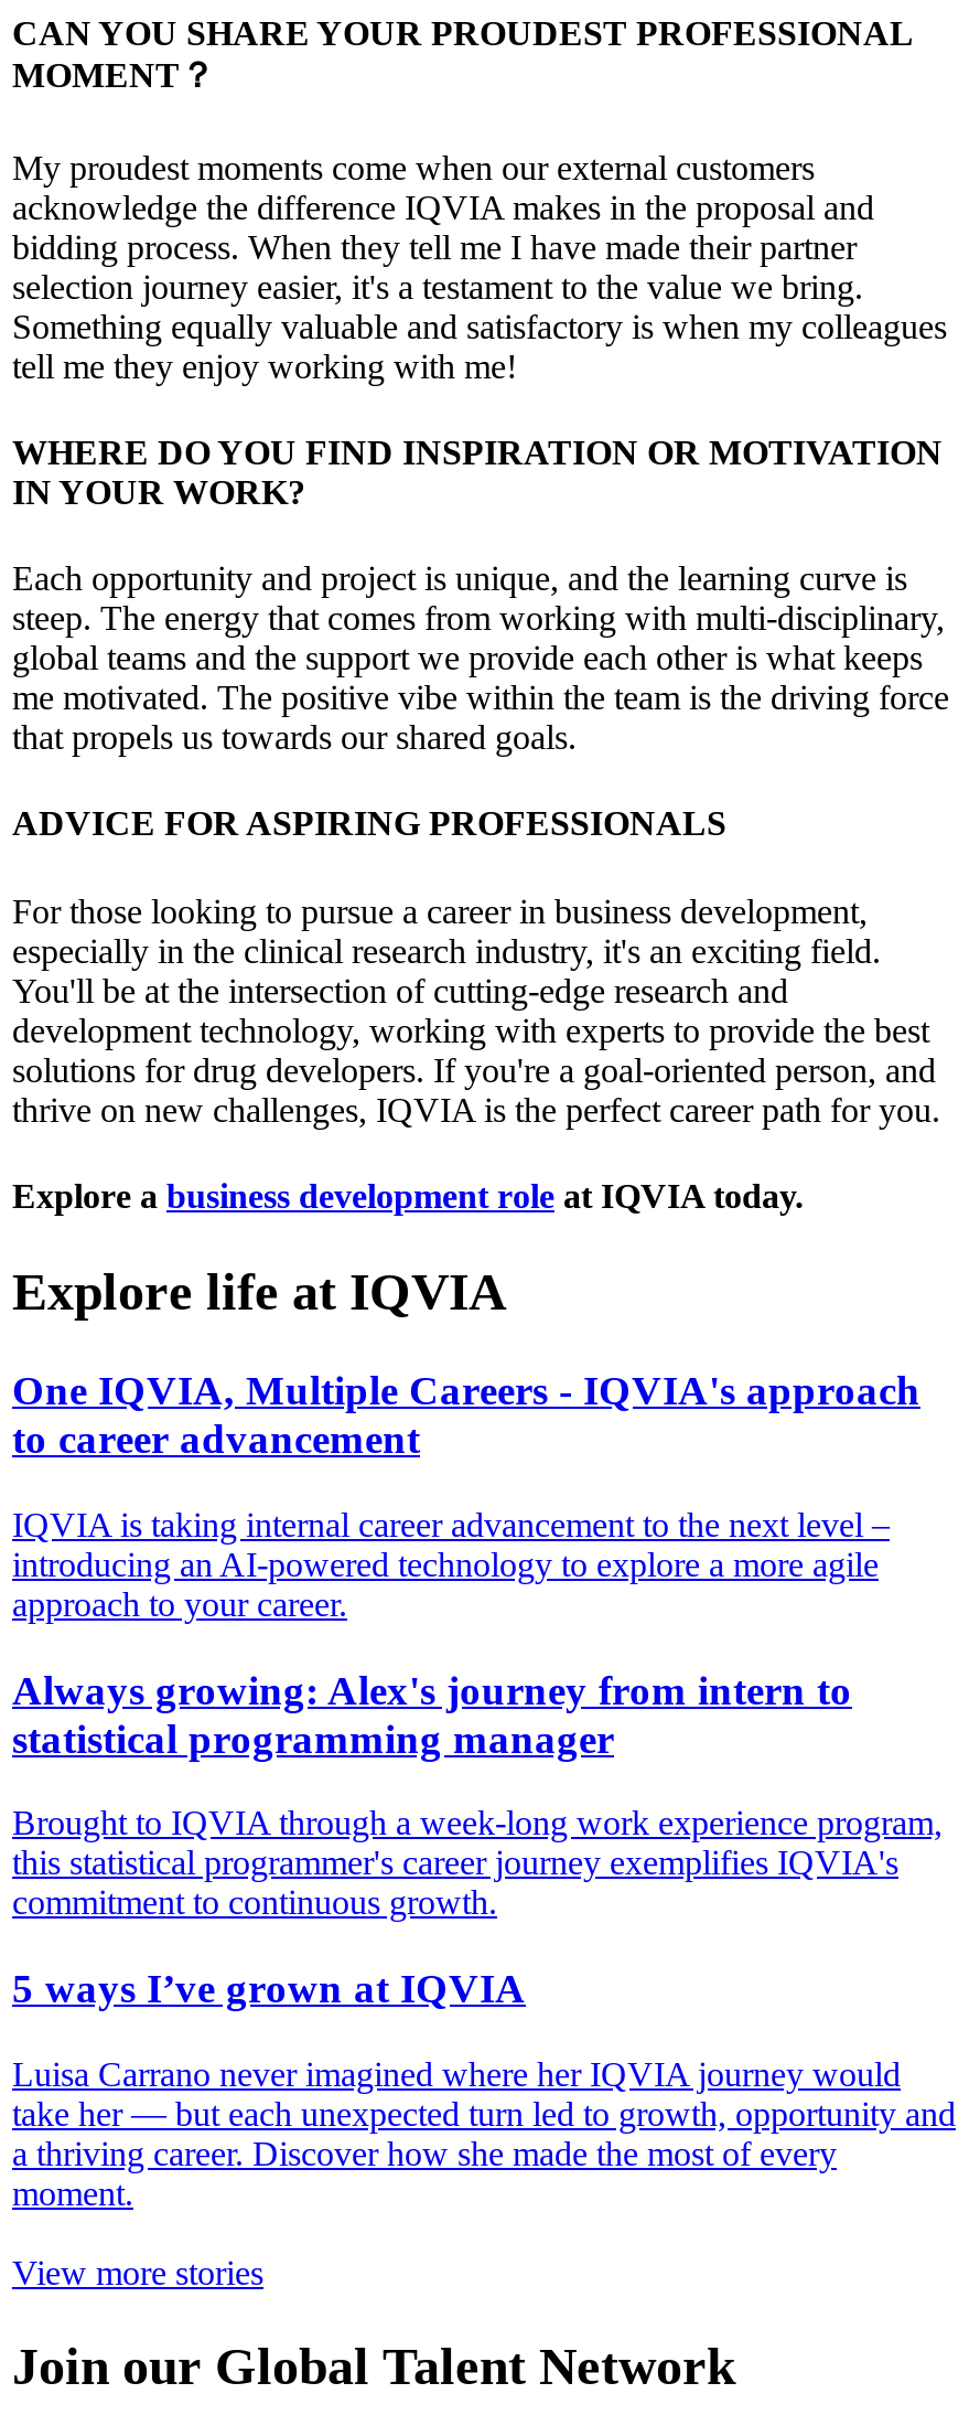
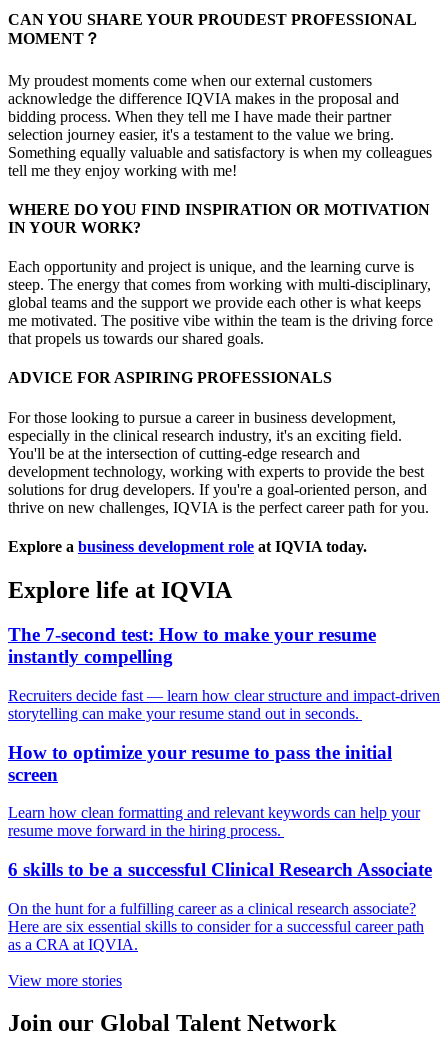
[12,1367,920,1462] One IQVIA, Multiple Careers - IQVIA's approach | to career advancement -> [8,624,376,667] The 7-second test: How to make your resume | instantly compelling
[12,1505,890,1622] IQVIA is taking internal career advancement to the next level – | introducing an AI-powered technology to explore a more agile | approach to your career. -> [8,687,440,722] Recruiters decide fast — learn how clear structure and impact-driven | storytelling can make your resume stand out in seconds.
[12,1666,852,1761] Always growing: Alex's journey from intern to | statistical programming manager -> [8,741,392,784] How to optimize your resume to pass the initial | screen
[12,1804,943,1921] Brought to IQVIA through a week-long work experience program, | this statistical programmer's career journey exemplifies IQVIA's | commitment to continuous growth. -> [8,804,420,839] Learn how clean formatting and relevant keywords can help your | resume move forward in the hiring process.
[12,1965,526,2011] 5 ways I’ve grown at IQVIA -> [8,859,432,880] 6 skills to be a successful Clinical Research Associate
[12,2055,956,2211] Luisa Carrano never imagined where her IQVIA journey would | take her — but each unexpected turn led to growth, opportunity and | a thriving career. Discover how she made the most of every | moment. -> [8,900,424,953] On the hunt for a fulfilling career as a clinical research associate? | Here are six essential skills to consider for a successful career path | as a CRA at IQVIA.

